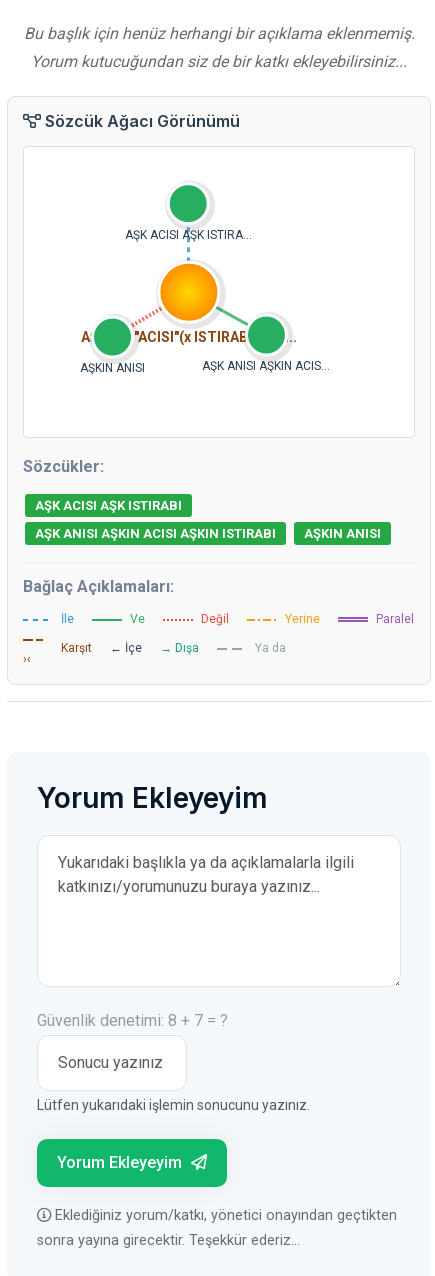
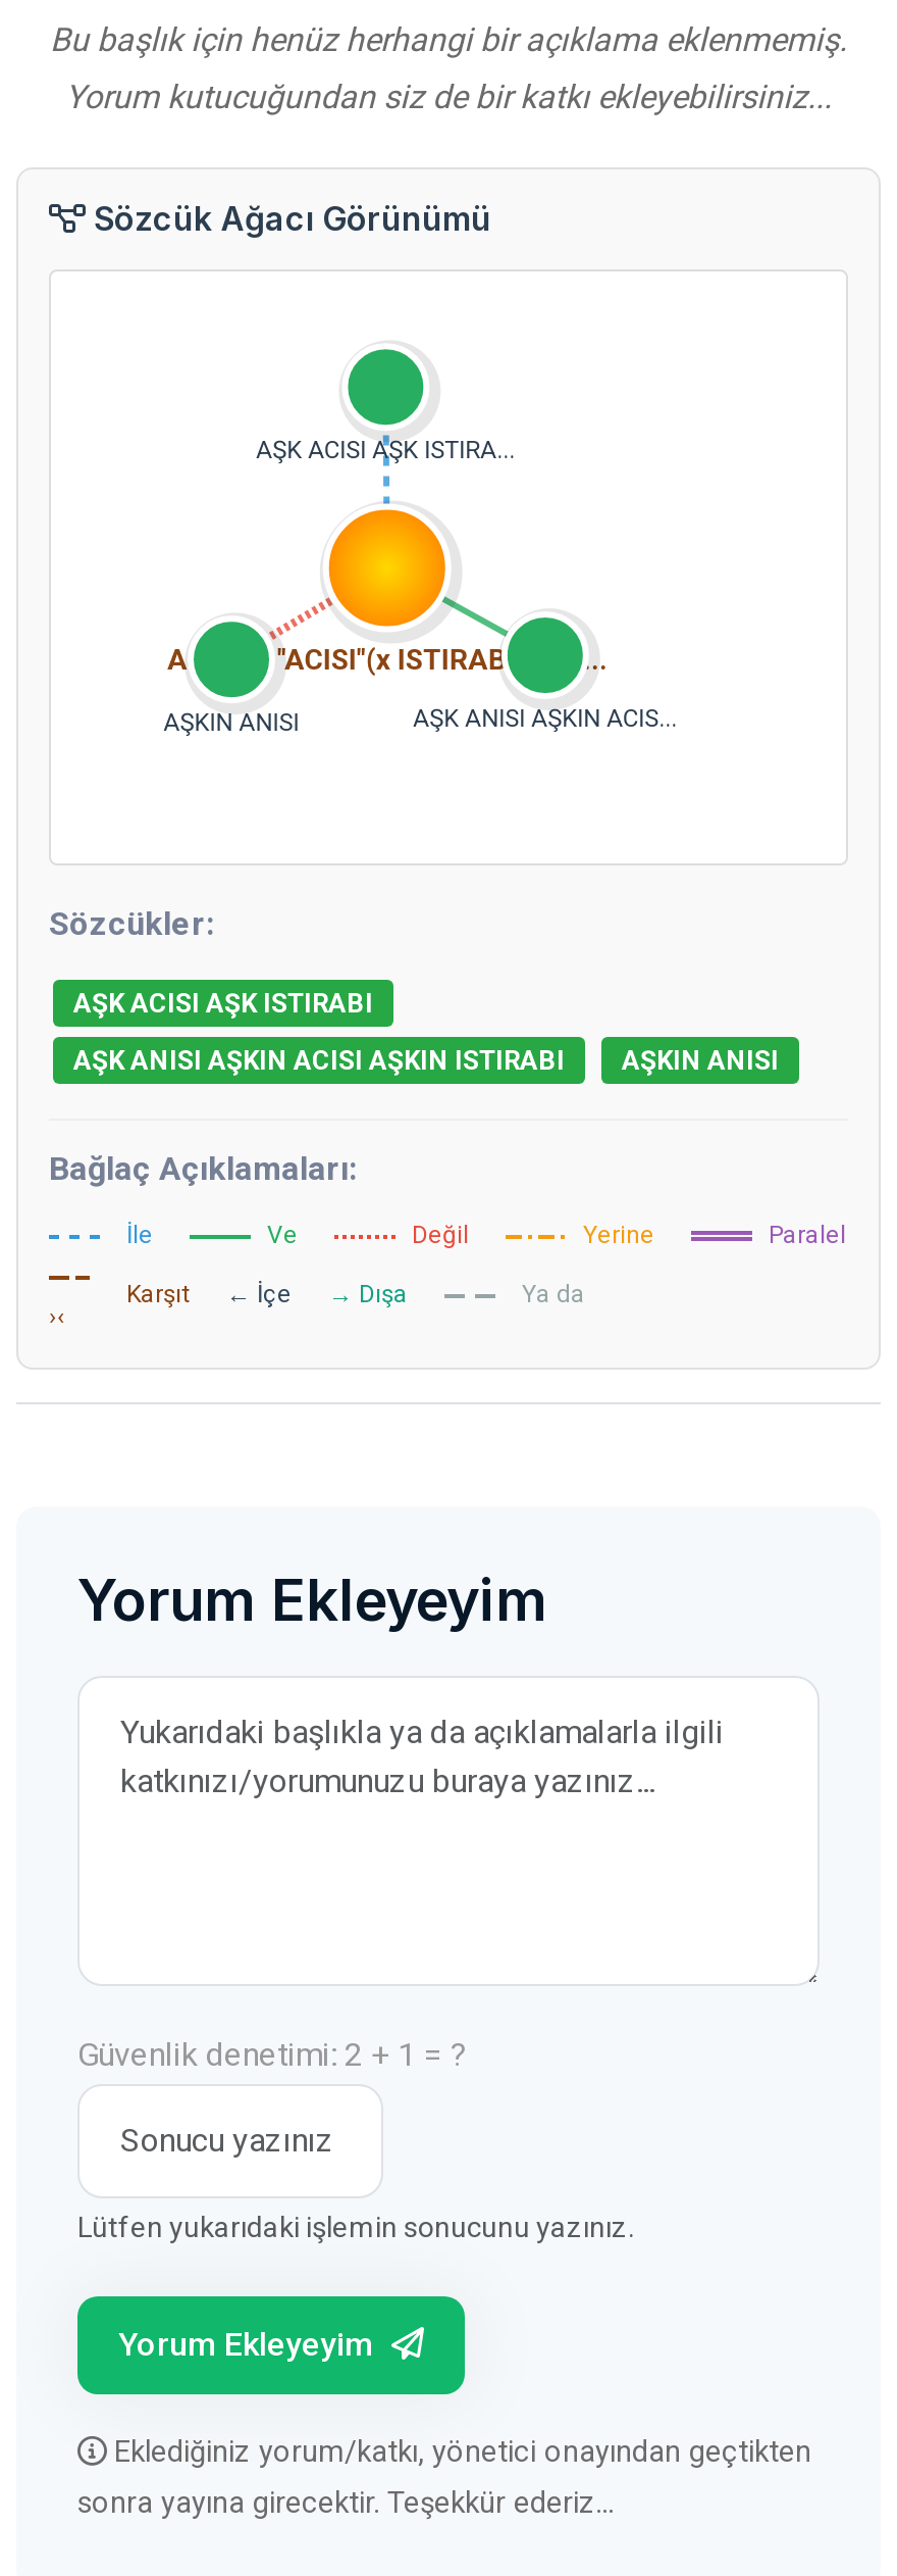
[37,1011,228,1030] Güvenlik denetimi: 8 + 7 = ? -> [77,2035,467,2073] Güvenlik denetimi: 2 + 1 = ?

